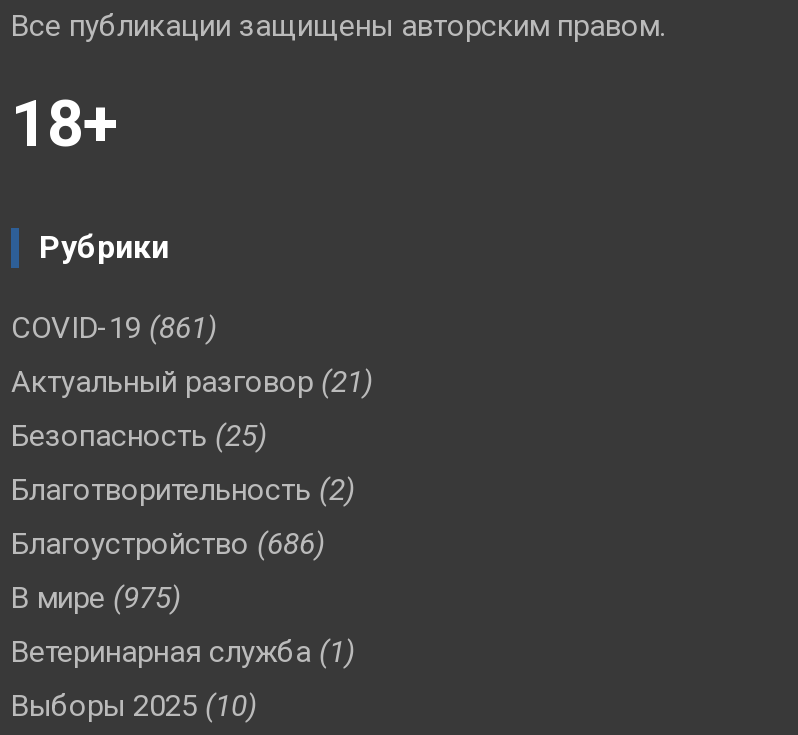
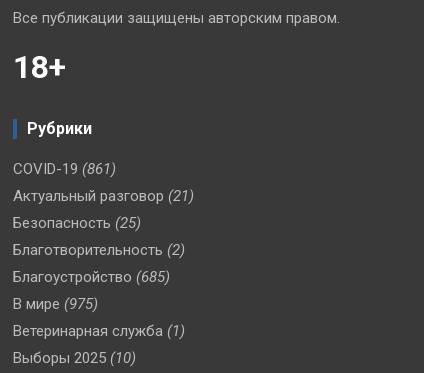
[11,527,325,563] Благоустройство (686) -> [13,268,170,286] Благоустройство (685)

